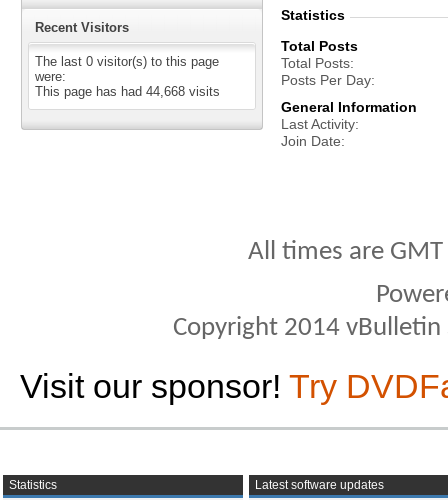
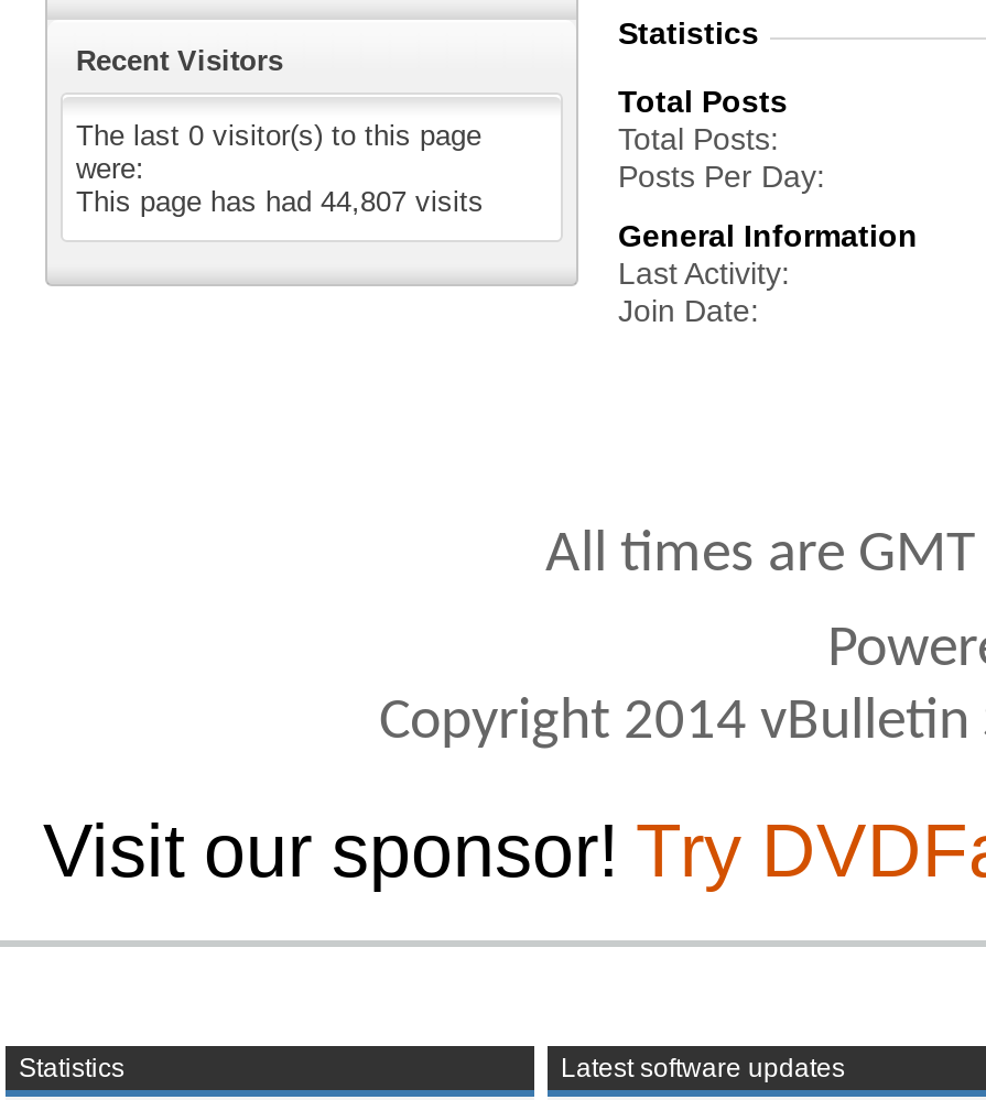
[35,84,220,99] This page has had 44,668 visits -> [76,185,484,218] This page has had 44,807 visits

